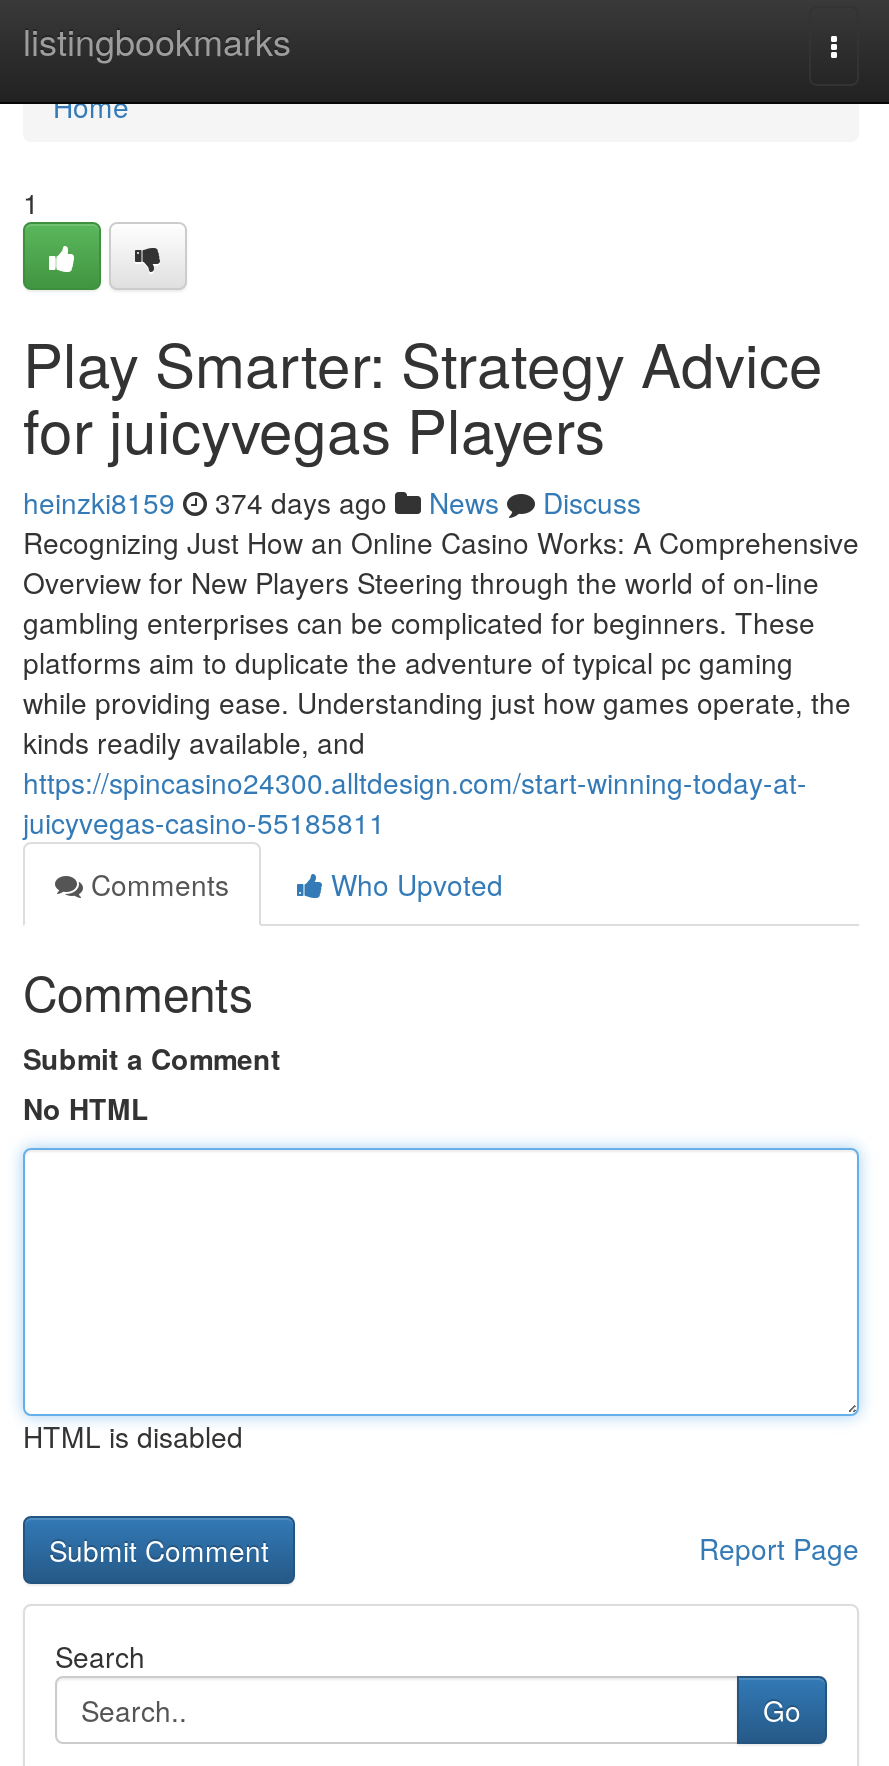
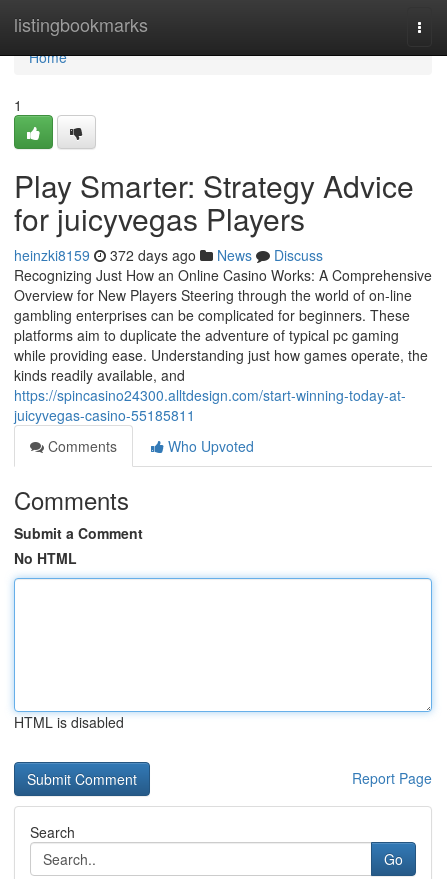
[23,482,641,522] heinzki8159 374 days ago News Discuss -> [14,245,323,265] heinzki8159 372 days ago News Discuss

